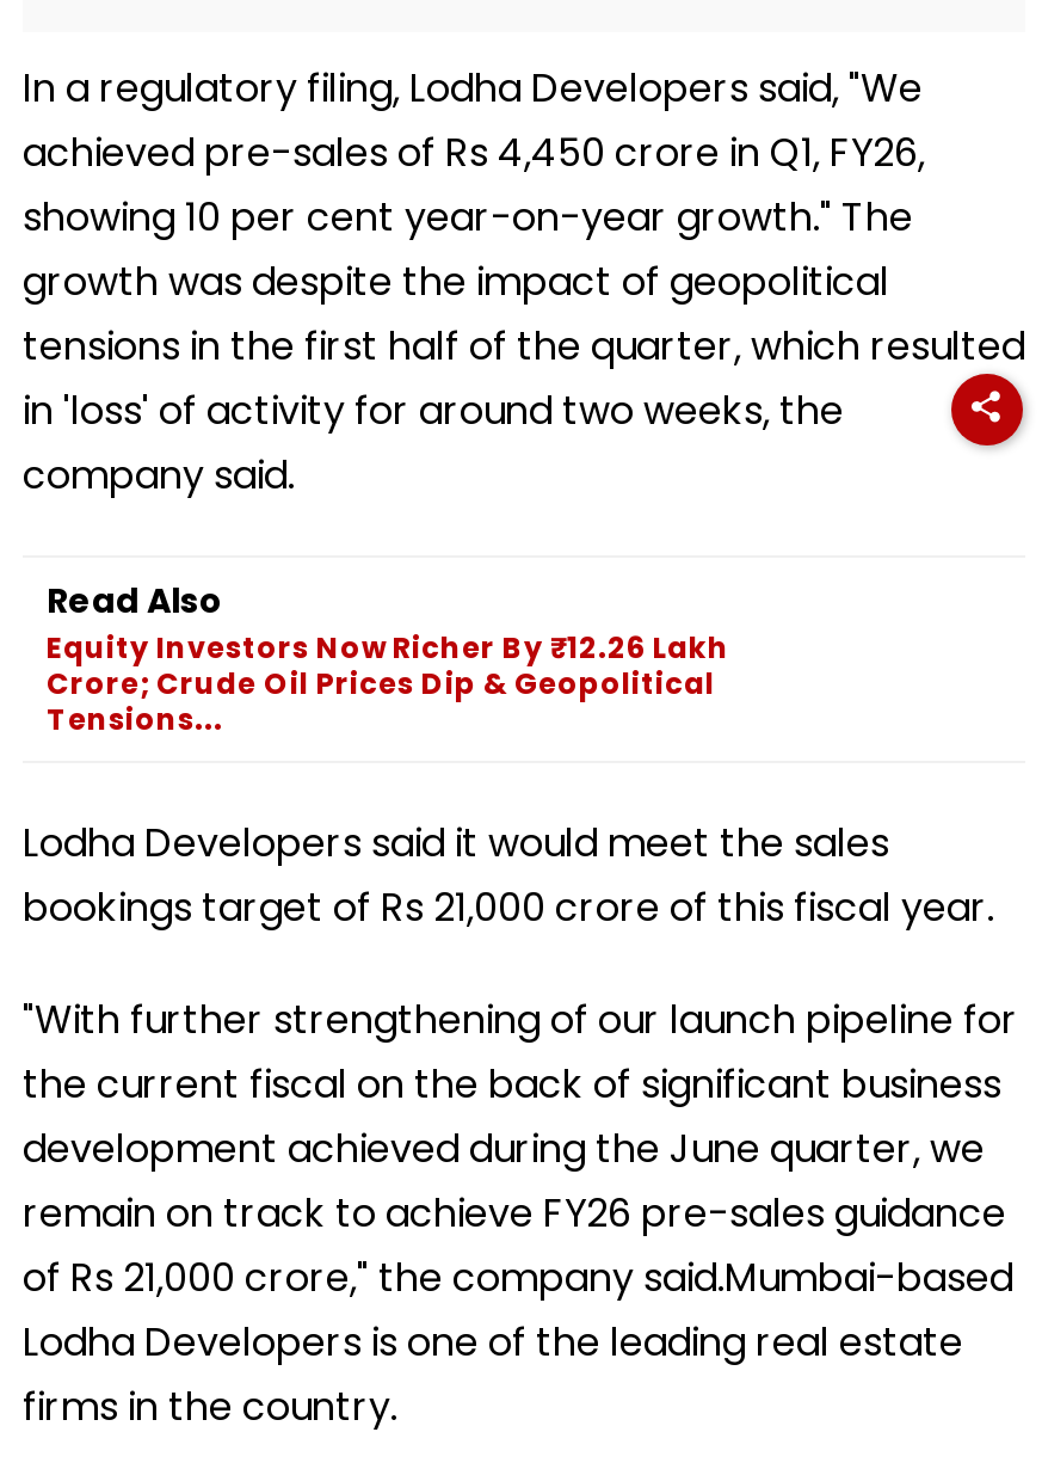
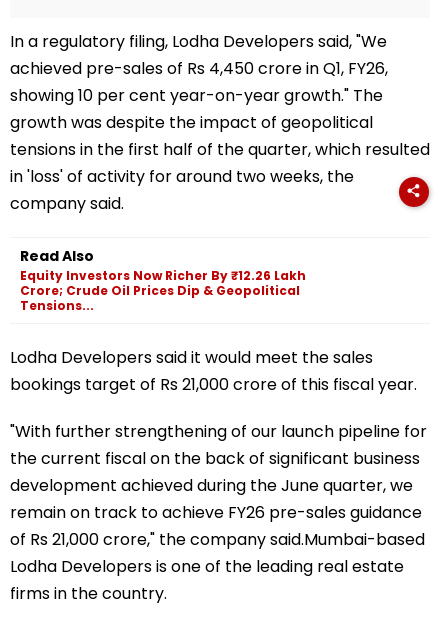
[947,381,1028,486] [image] -> [397,164,432,210] [image]

